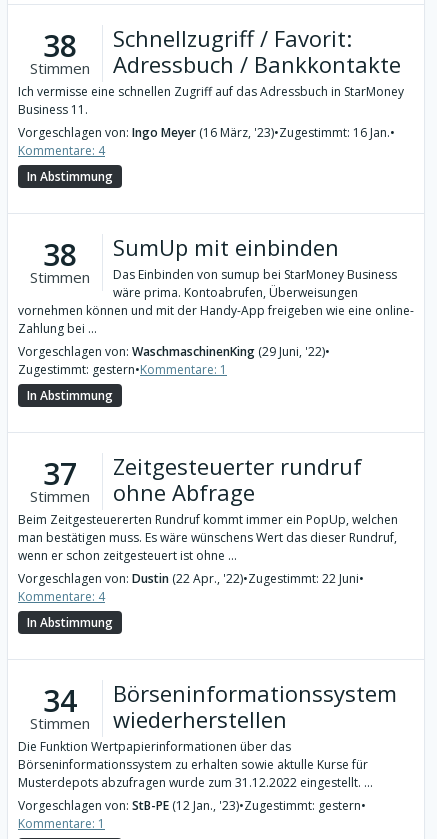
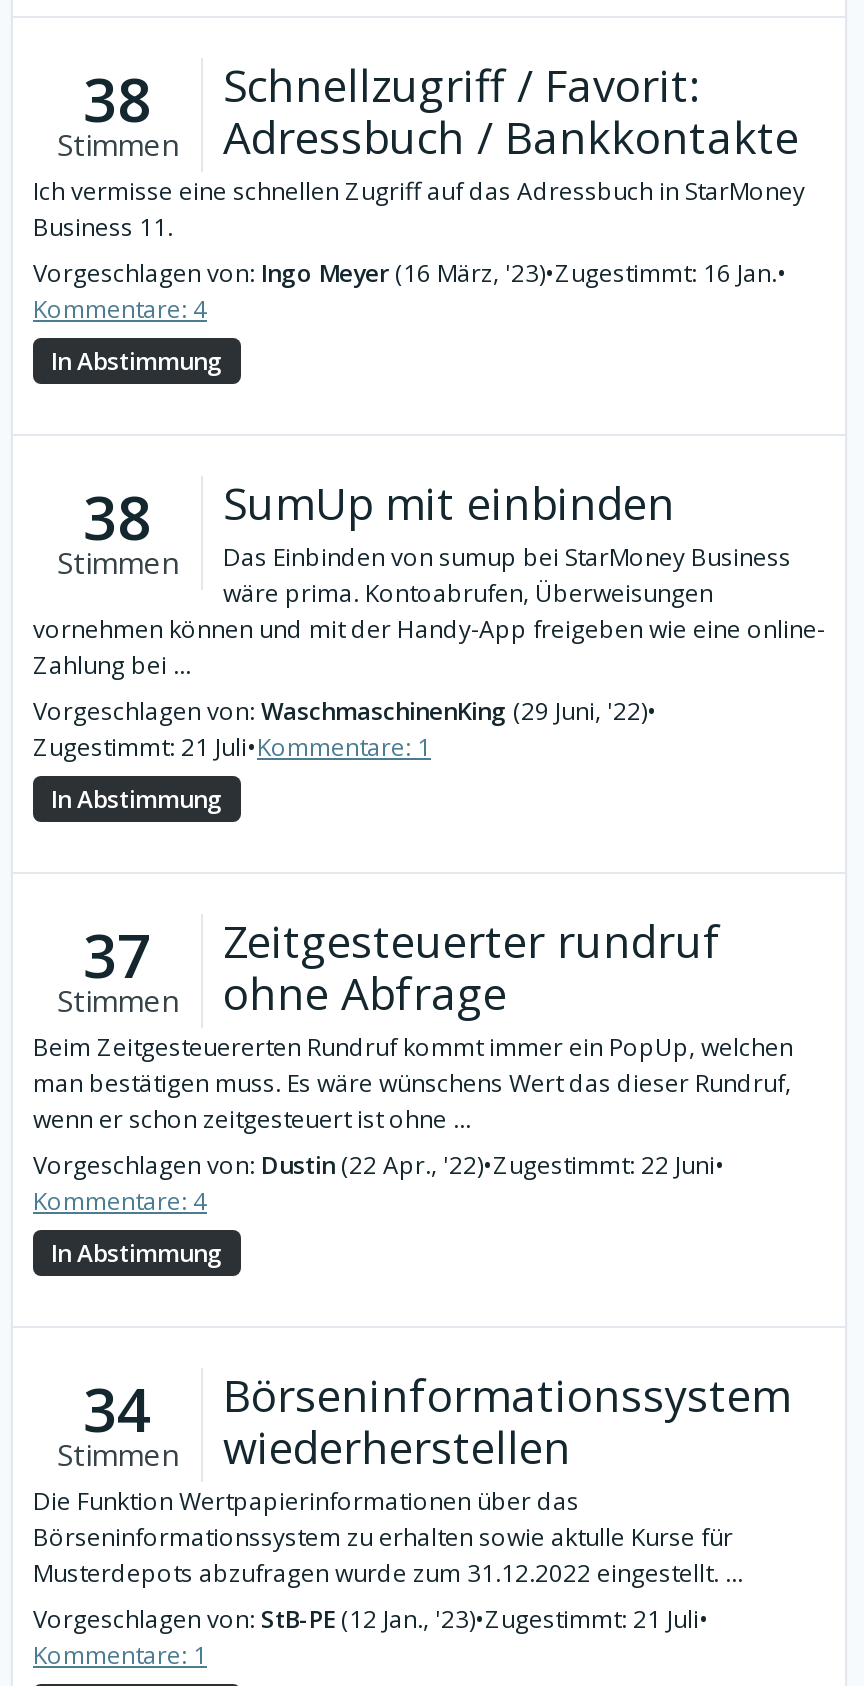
[18,361,227,378] Zugestimmt: gestern•Kommentare: 1 -> [33,730,431,764] Zugestimmt: 21 Juli•Kommentare: 1
[18,797,366,814] Vorgeschlagen von: StB-PE (12 Jan., '23)•Zugestimmt: gestern• -> [33,1602,709,1636] Vorgeschlagen von: StB-PE (12 Jan., '23)•Zugestimmt: 21 Juli•

